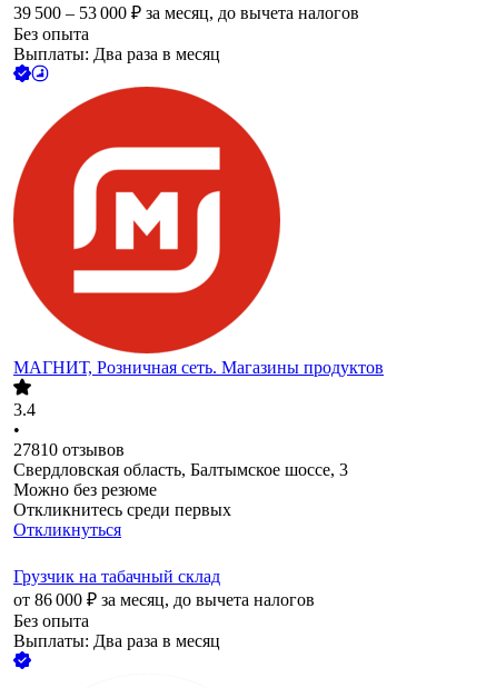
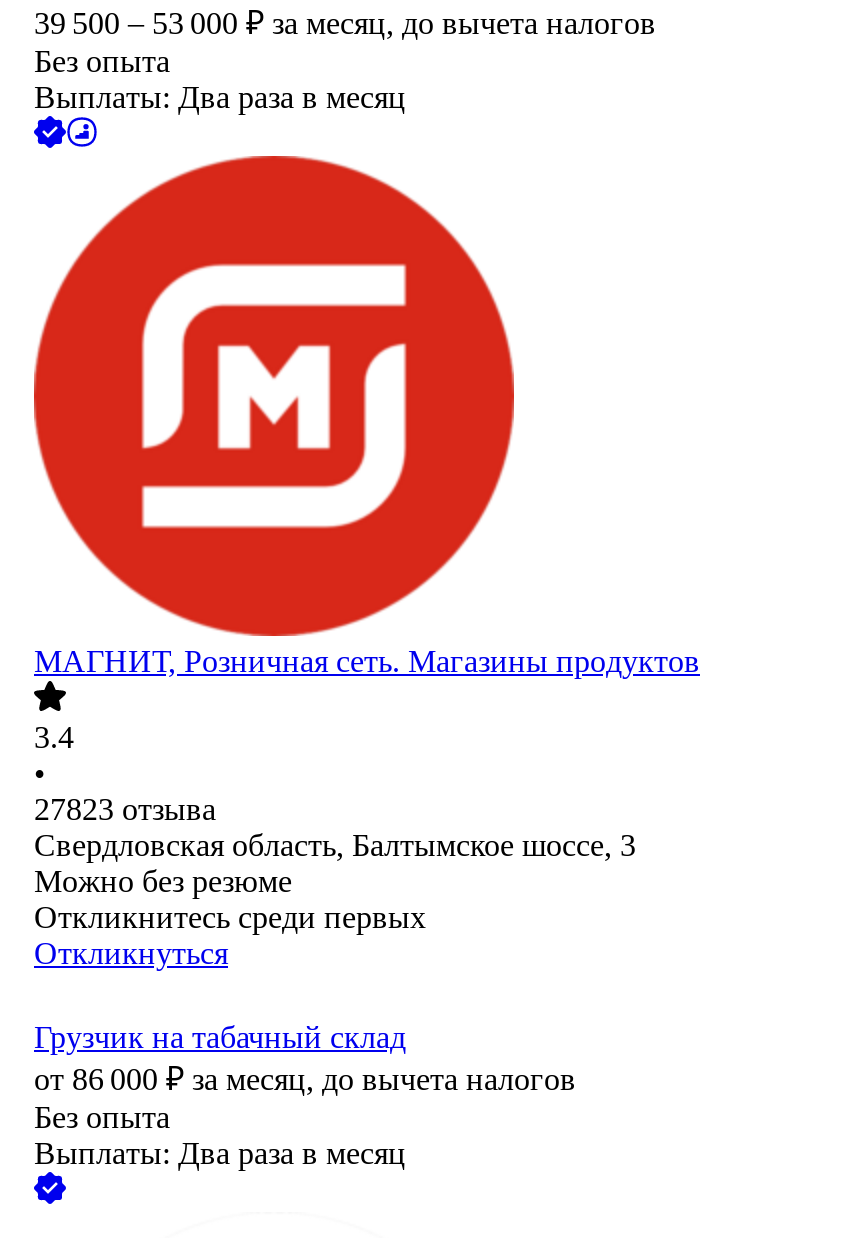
[13,440,125,459] 27810 отзывов -> [34,793,216,827] 27823 отзыва

